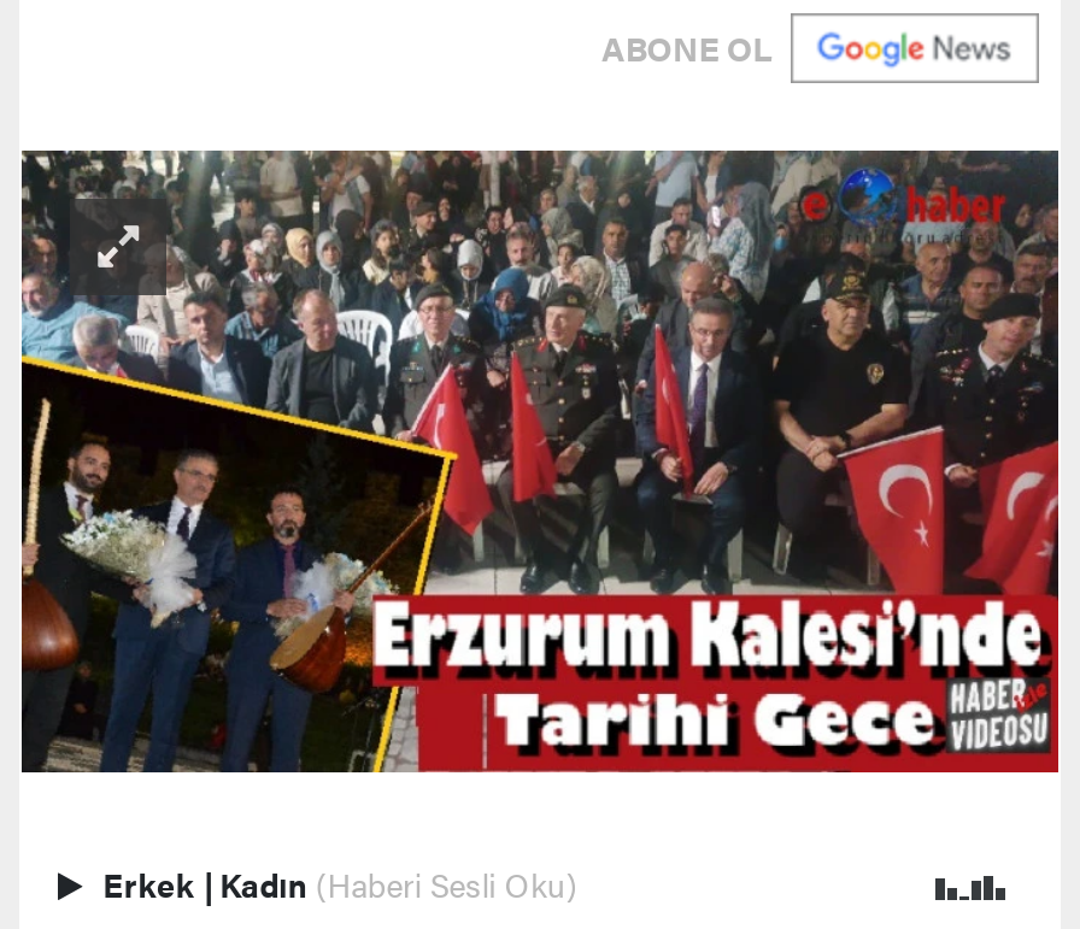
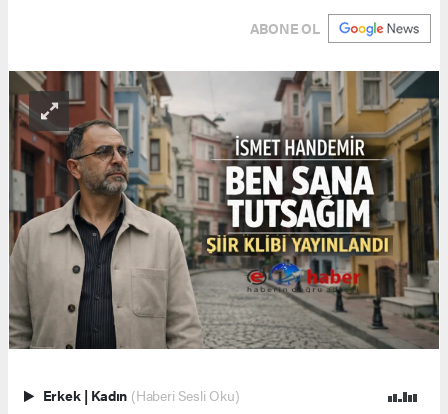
[22,151,1061,775] [image] -> [9,71,440,350] [image]

